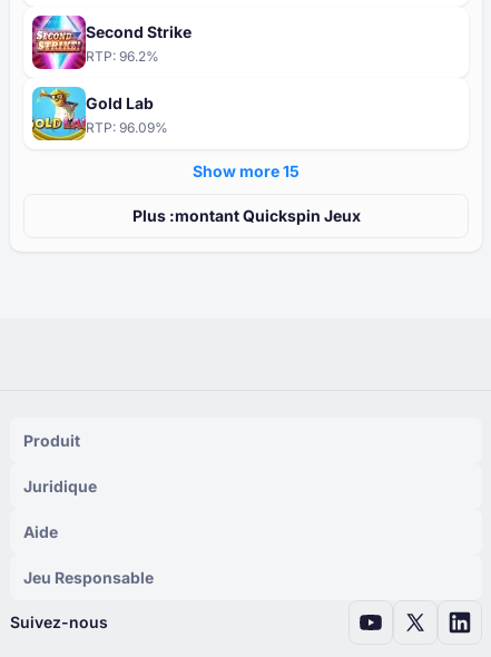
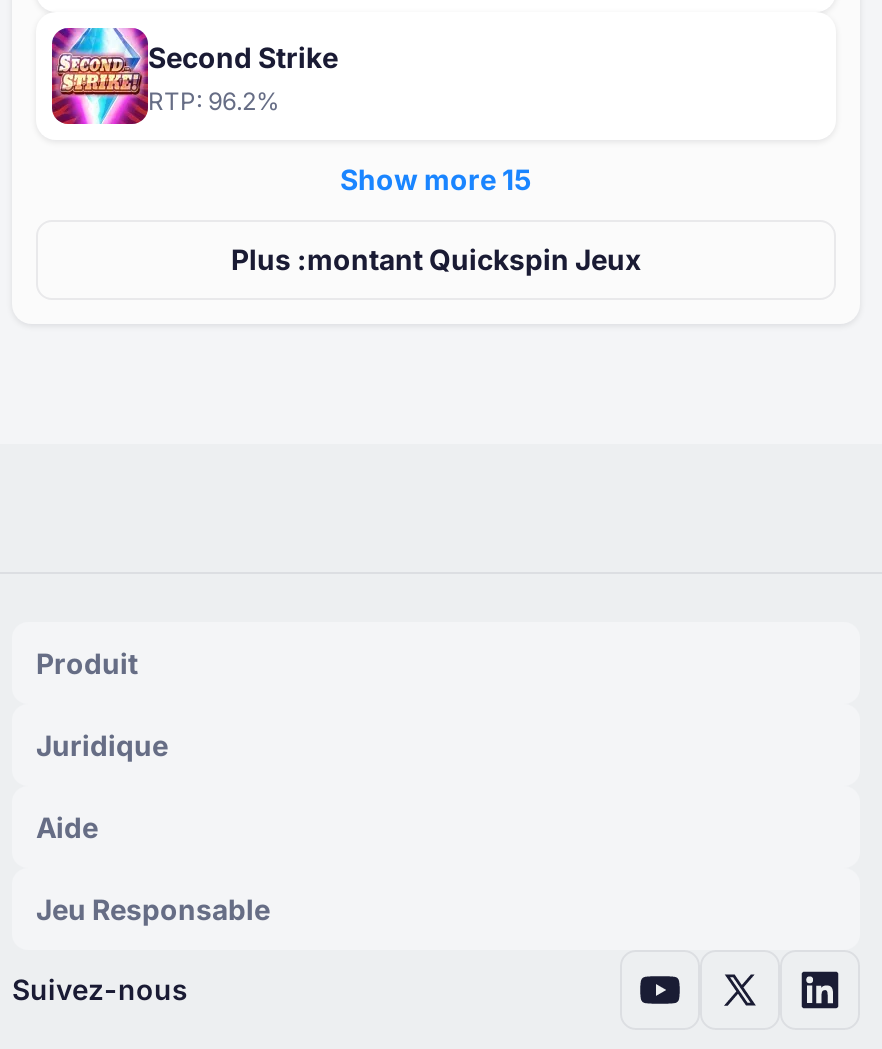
[31,86,168,141] [image] | Gold Lab | RTP: 96.09% -> none

